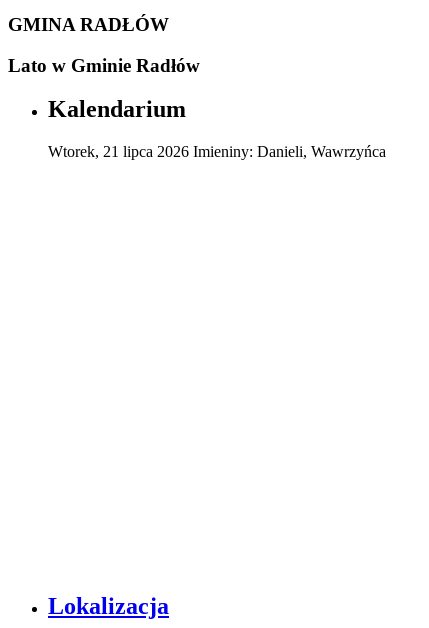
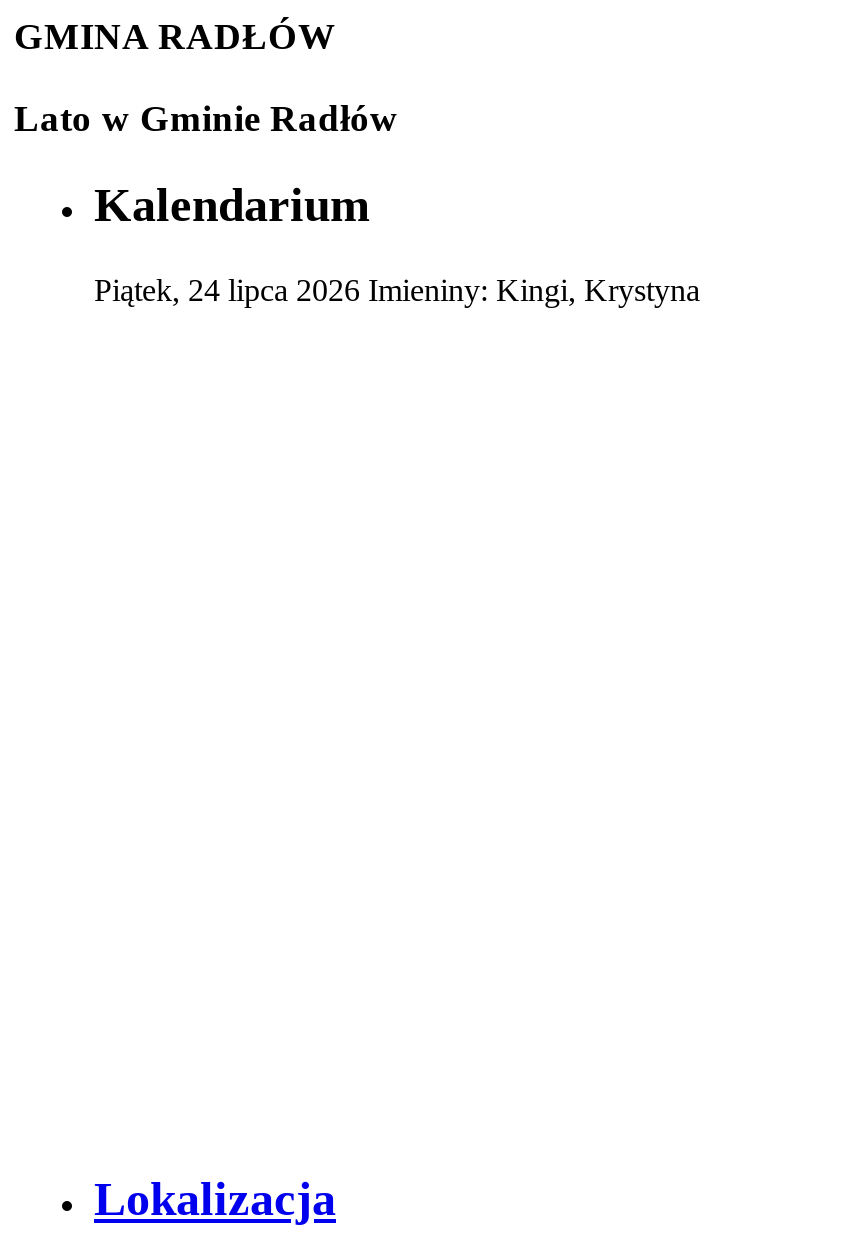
[48,143,386,160] Wtorek, 21 lipca 2026 Imieniny: Danieli, Wawrzyńca -> [94,274,700,308] Piątek, 24 lipca 2026 Imieniny: Kingi, Krystyna

